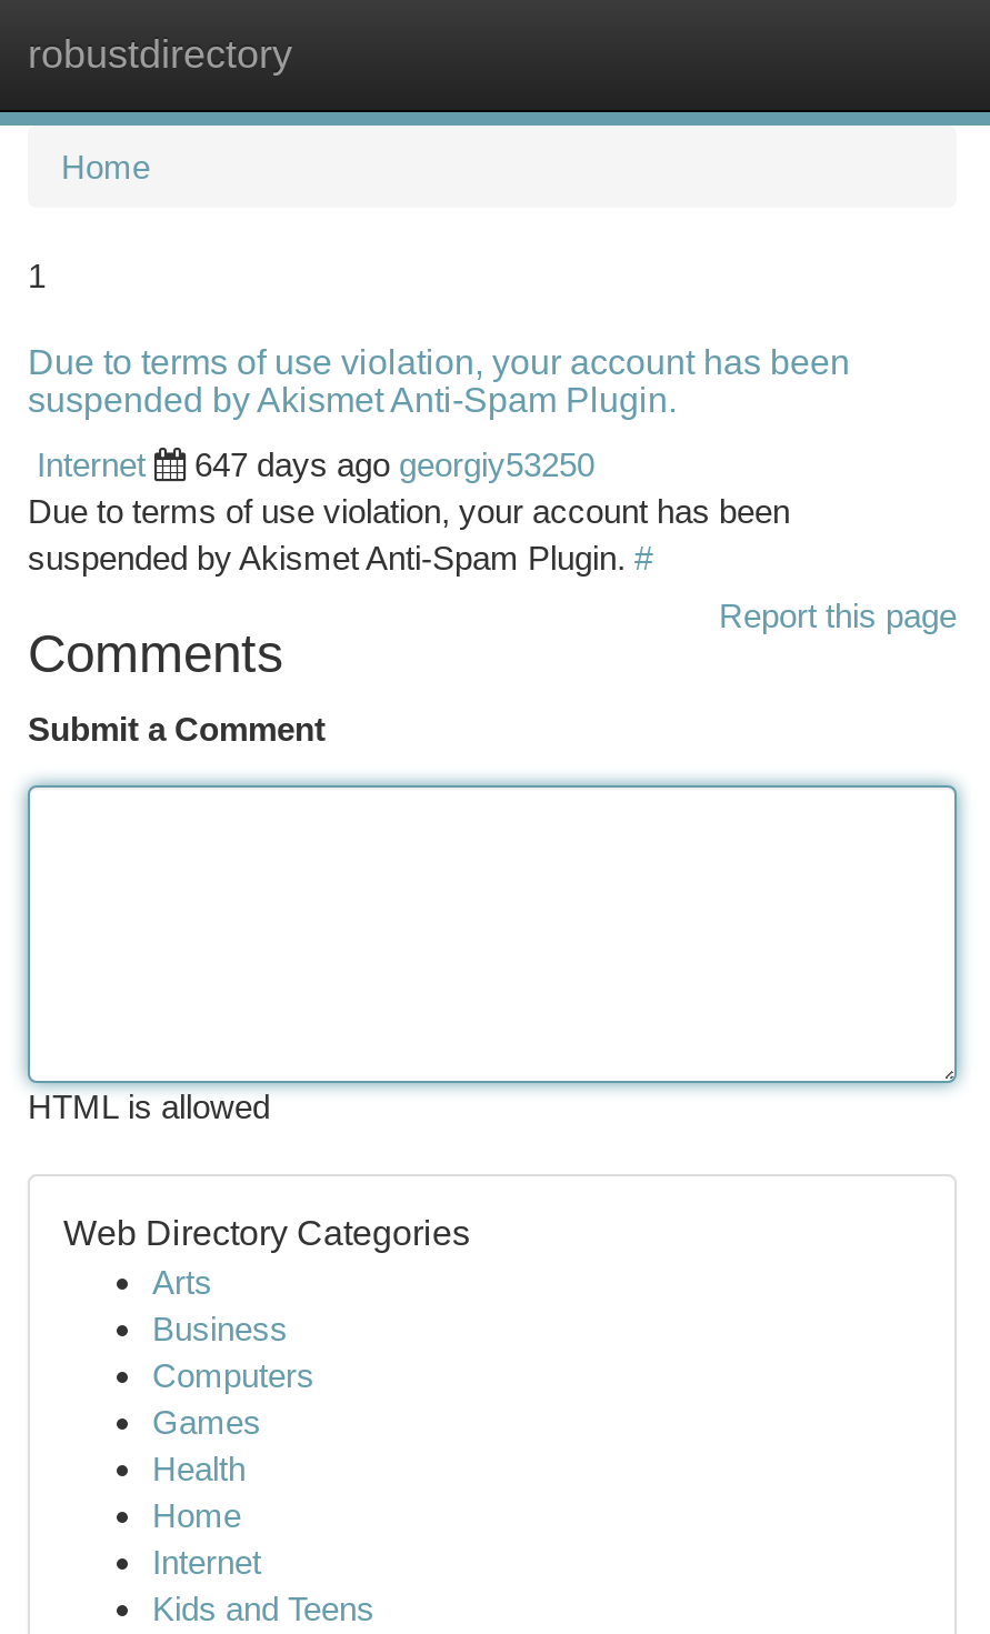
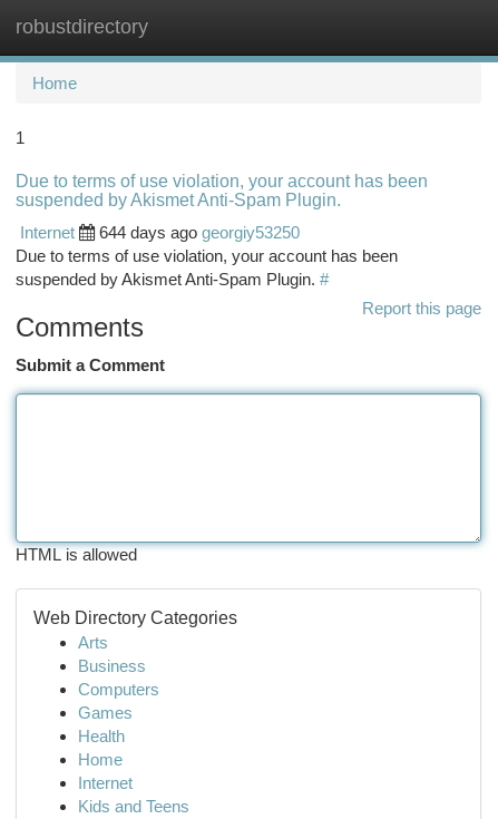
[194,445,594,483] 647 days ago georgiy53250 -> [99,223,300,242] 644 days ago georgiy53250

